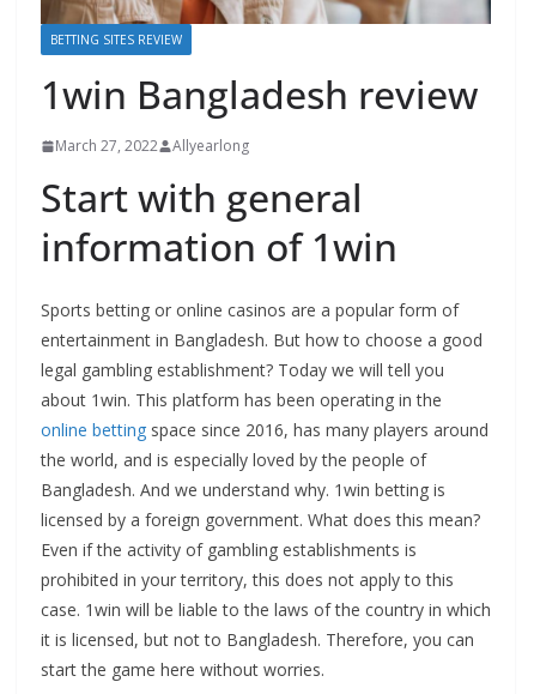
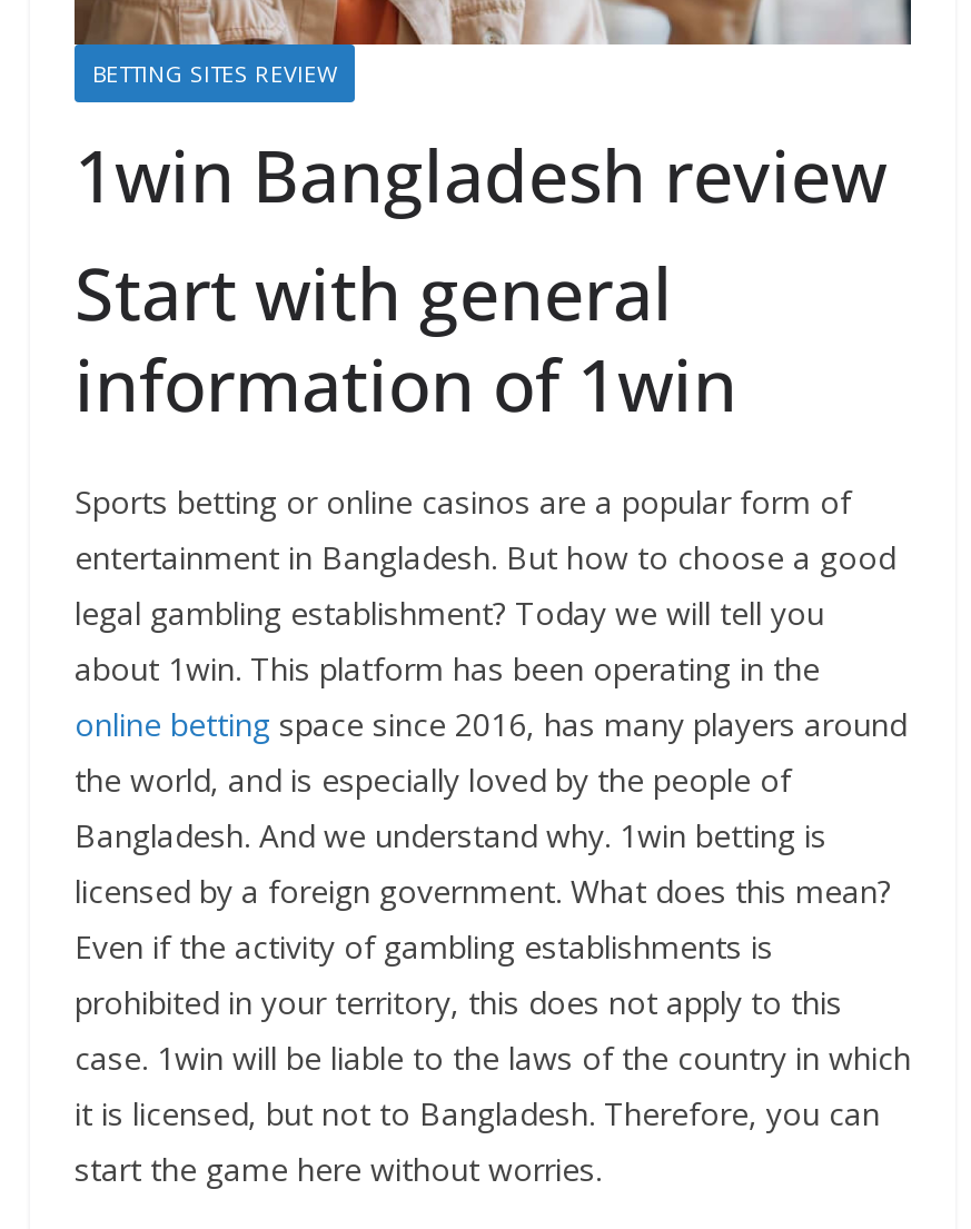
[55,135,249,156] March 27, 2022 | Allyearlong -> none

